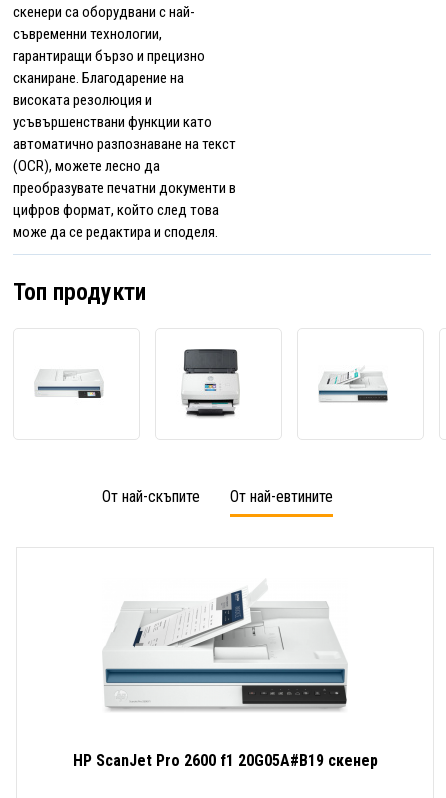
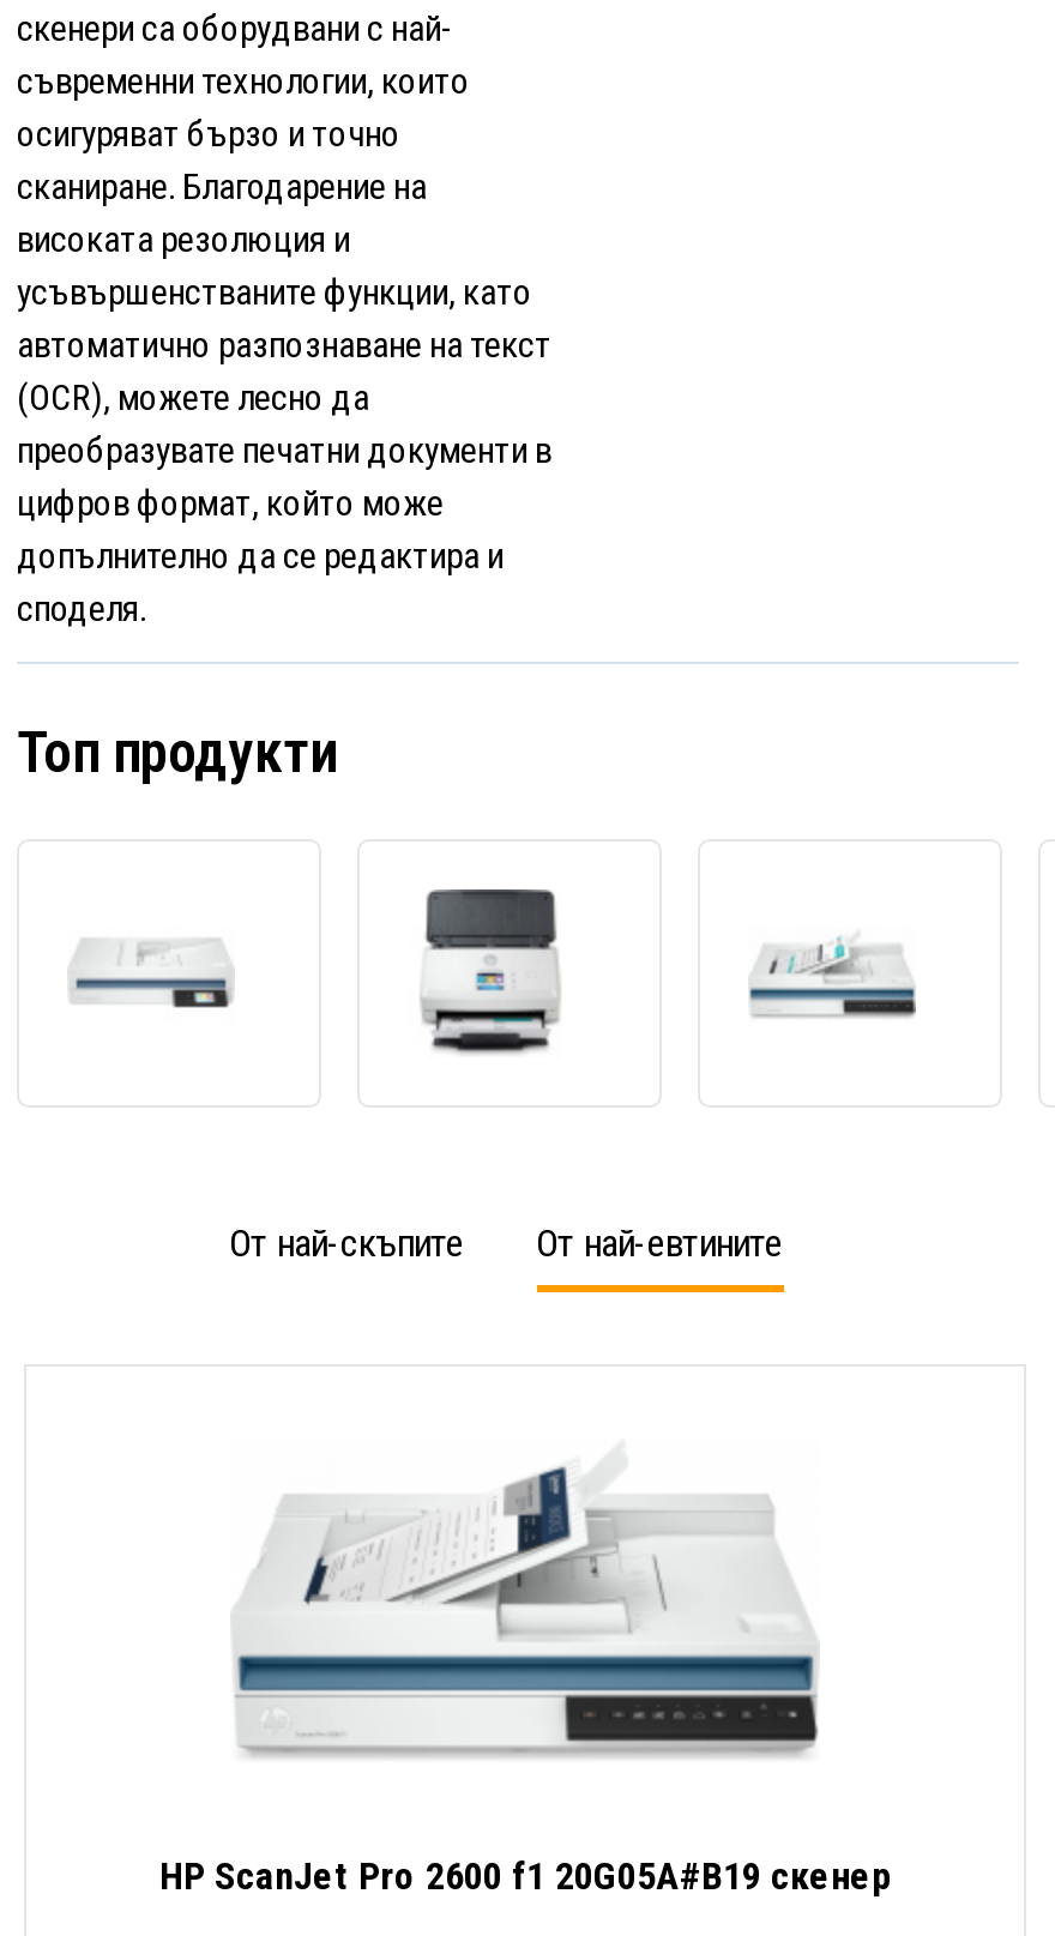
[13,25,205,65] съвременни технологии, | гарантиращи бързо и прецизно -> [17,59,470,155] съвременни технологии, които | осигуряват бързо и точно
[13,113,212,131] усъвършенствани функции като -> [17,270,532,314] усъвършенстваните функции, като
[13,201,219,241] цифров формат, който след това | може да се редактира и споделя. -> [17,481,504,630] цифров формат, който може | допълнително да се редактира и | споделя.

